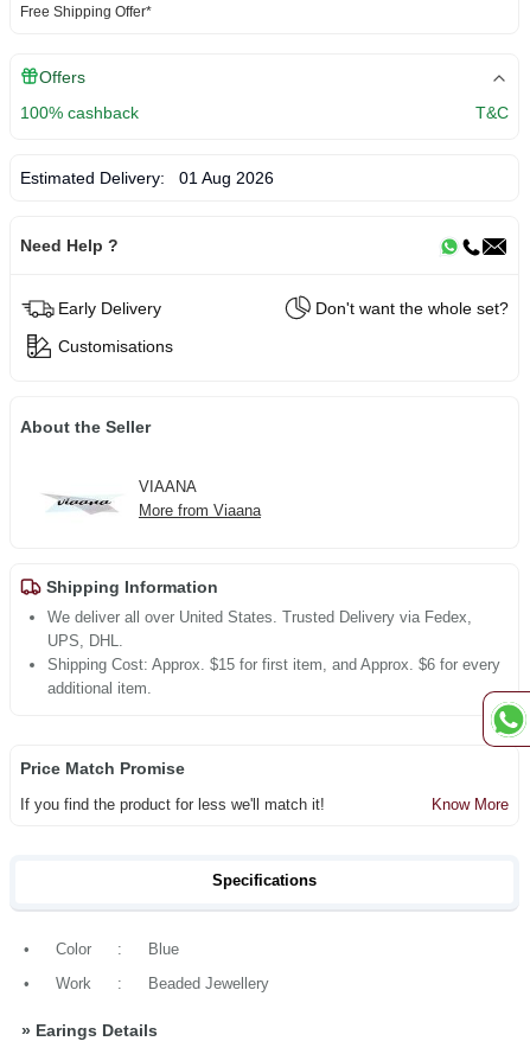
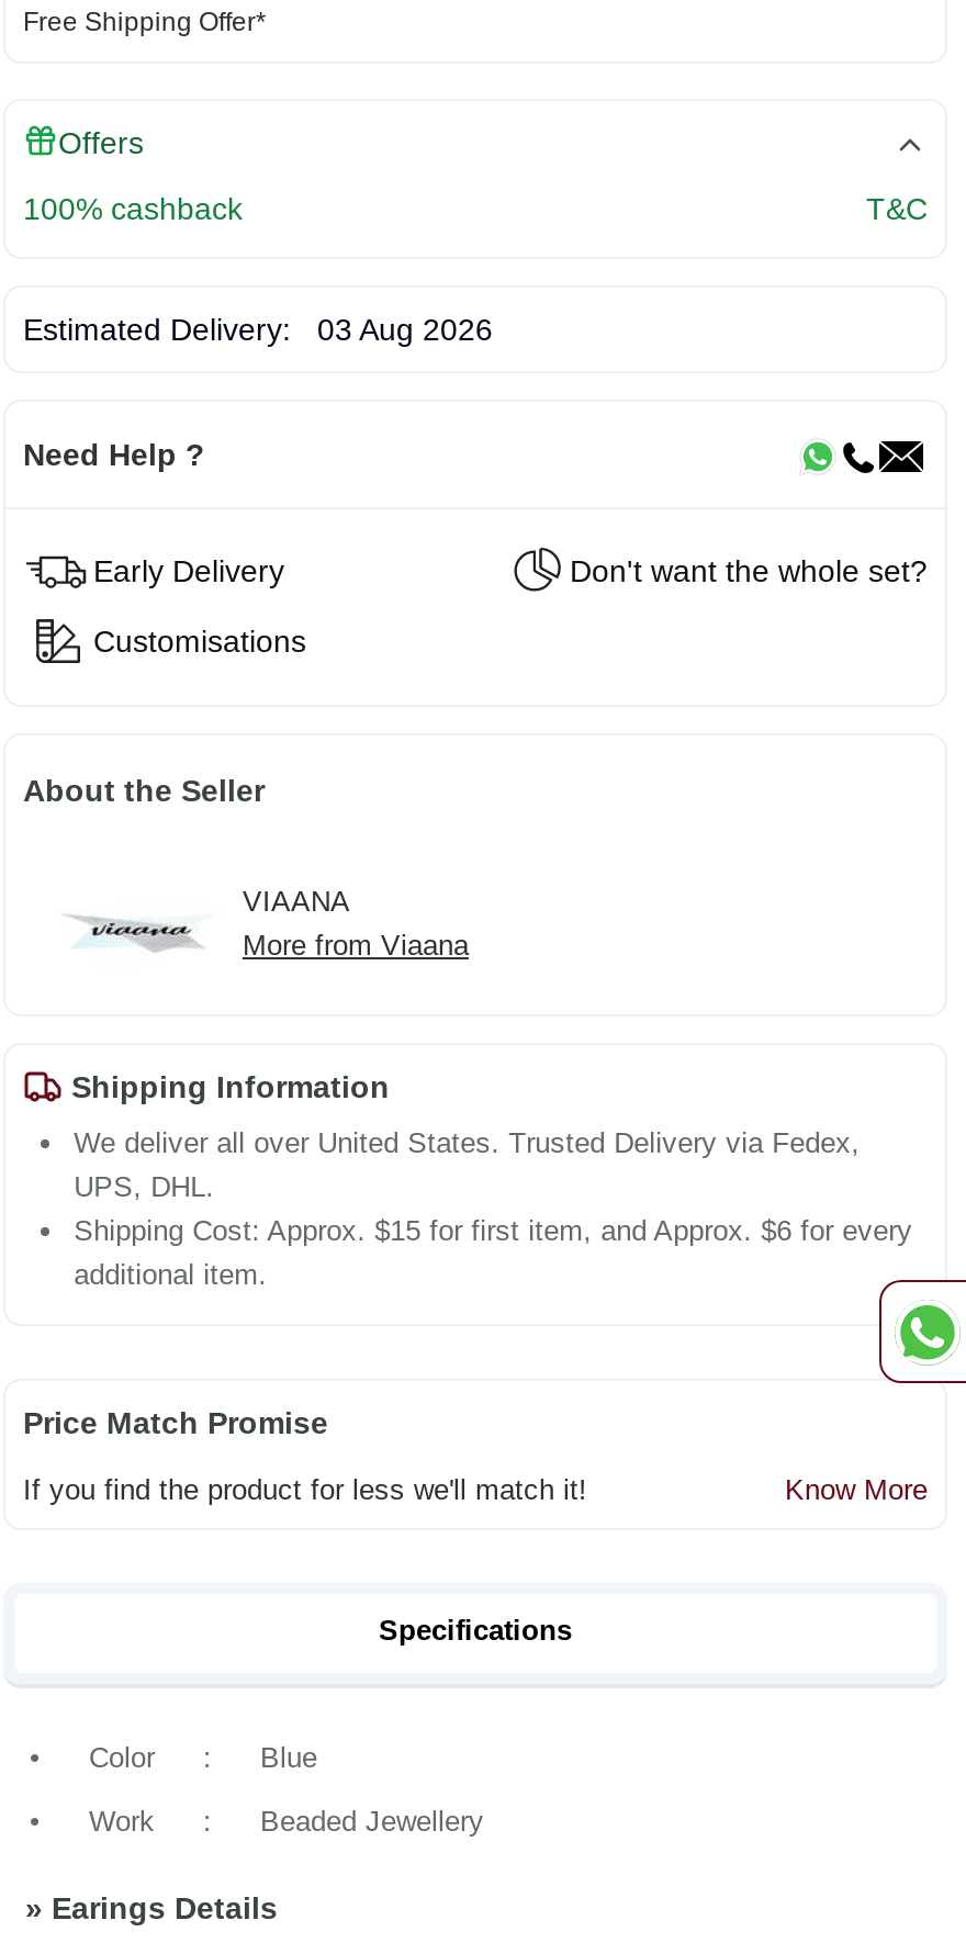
[20,168,274,187] Estimated Delivery: 01 Aug 2026 -> [23,311,493,346] Estimated Delivery: 03 Aug 2026

